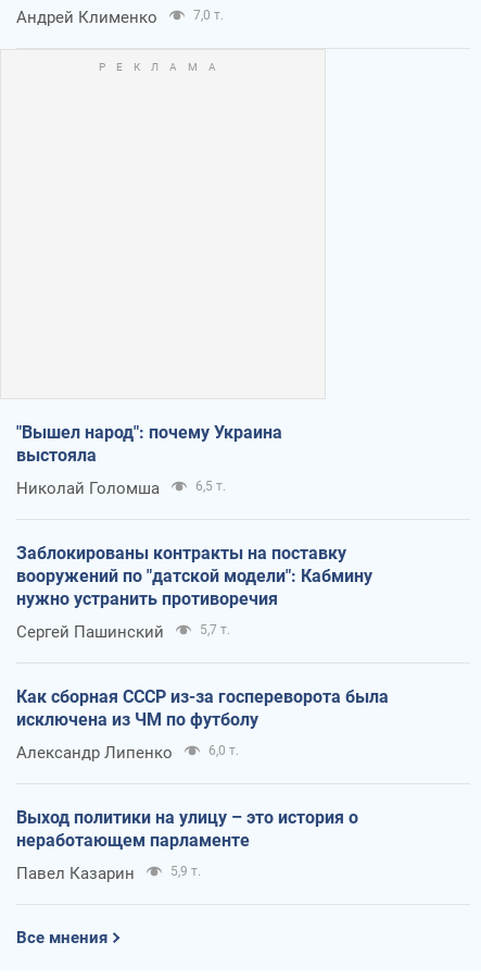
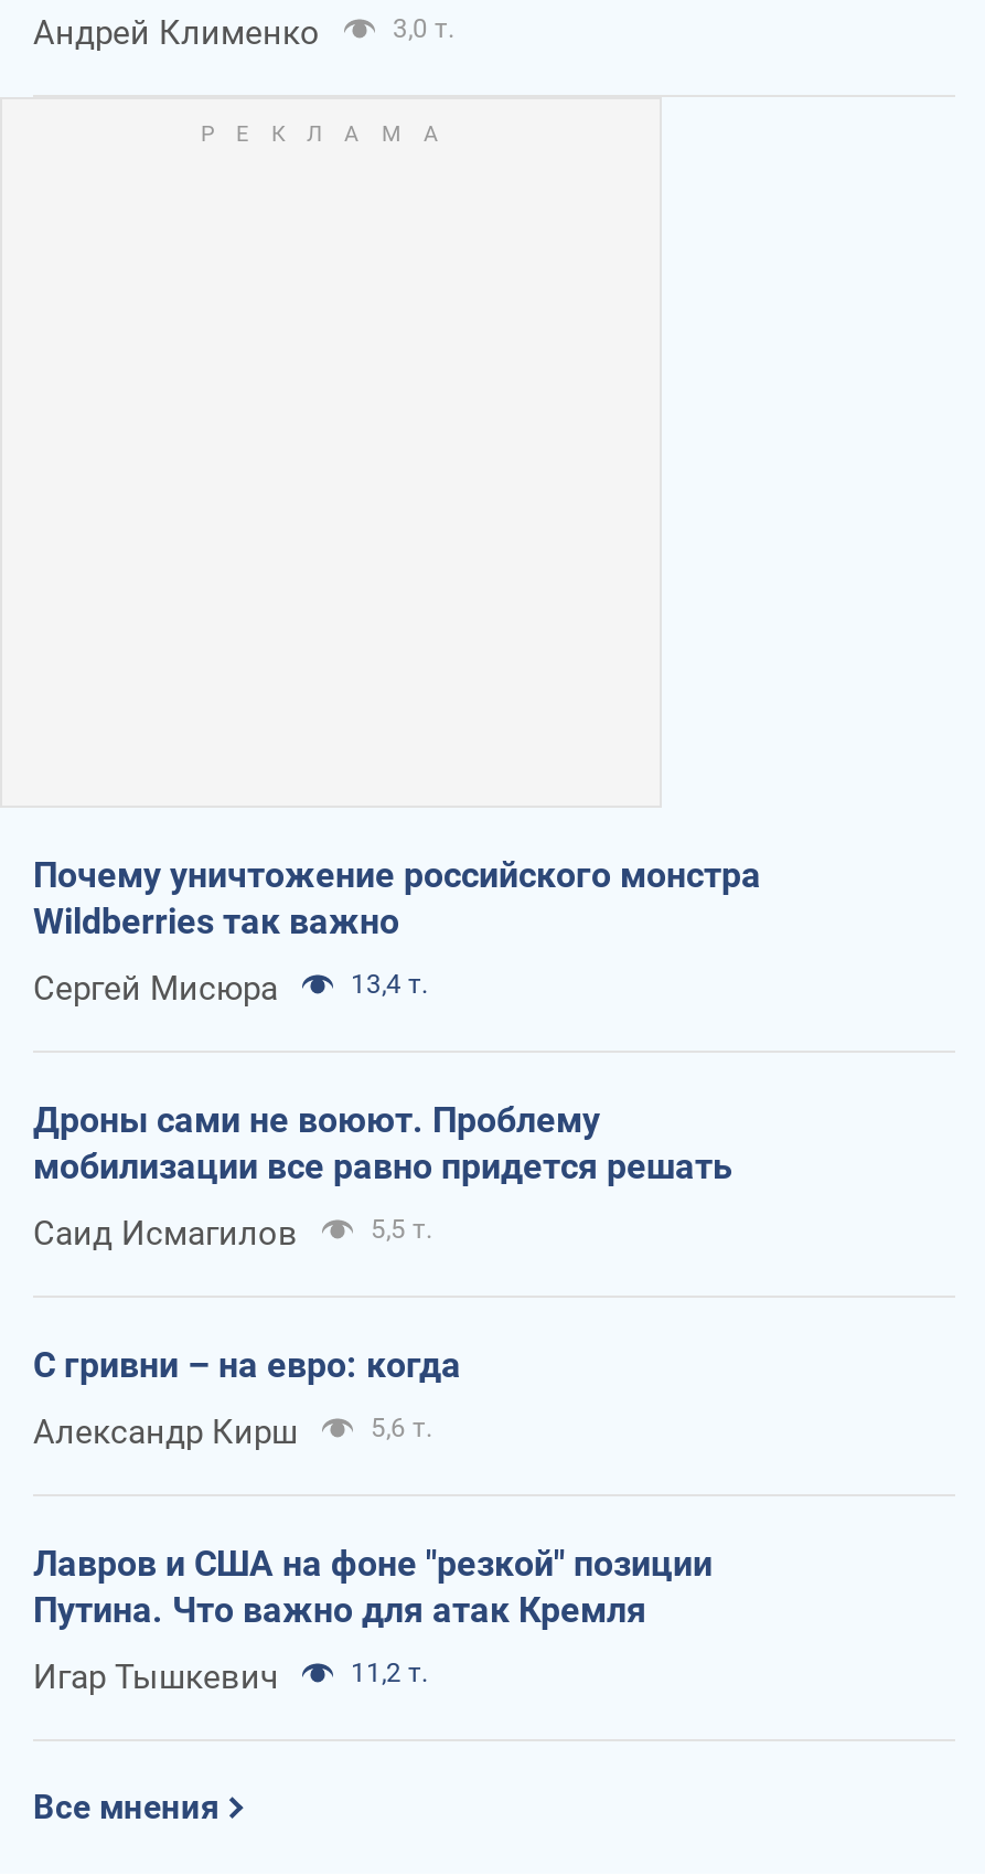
[193,7,224,23] 7,0 т. -> [393,13,454,43] 3,0 т.
[16,422,282,465] "Вышел народ": почему Украина | выстояла -> [33,853,761,942] Почему уничтожение российского монстра | Wildberries так важно
[16,478,226,498] Николай Голомша | 6,5 т. -> [33,968,428,1008] Сергей Мисюра | 13,4 т.
[16,542,372,609] Заблокированы контракты на поставку | вооружений по "датской модели": Кабмину | нужно устранить противоречия -> [33,1098,732,1187] Дроны сами не воюют. Проблему | мобилизации все равно придется решать
[16,622,230,641] Сергей Пашинский | 5,7 т. -> [33,1213,432,1253] Саид Исмагилов | 5,5 т.
[16,686,389,730] Как сборная СССР из-за госпереворота была | исключена из ЧМ по футболу -> [33,1343,461,1385] С гривни – на евро: когда
[16,743,239,762] Александр Липенко | 6,0 т. -> [33,1412,432,1452] Александр Кирш | 5,6 т.
[16,807,358,850] Выход политики на улицу – это история о | неработающем парламенте -> [33,1542,713,1630] Лавров и США на фоне "резкой" позиции | Путина. Что важно для атак Кремля
[16,863,201,883] Павел Казарин | 5,9 т. -> [33,1657,428,1697] Игар Тышкевич | 11,2 т.

